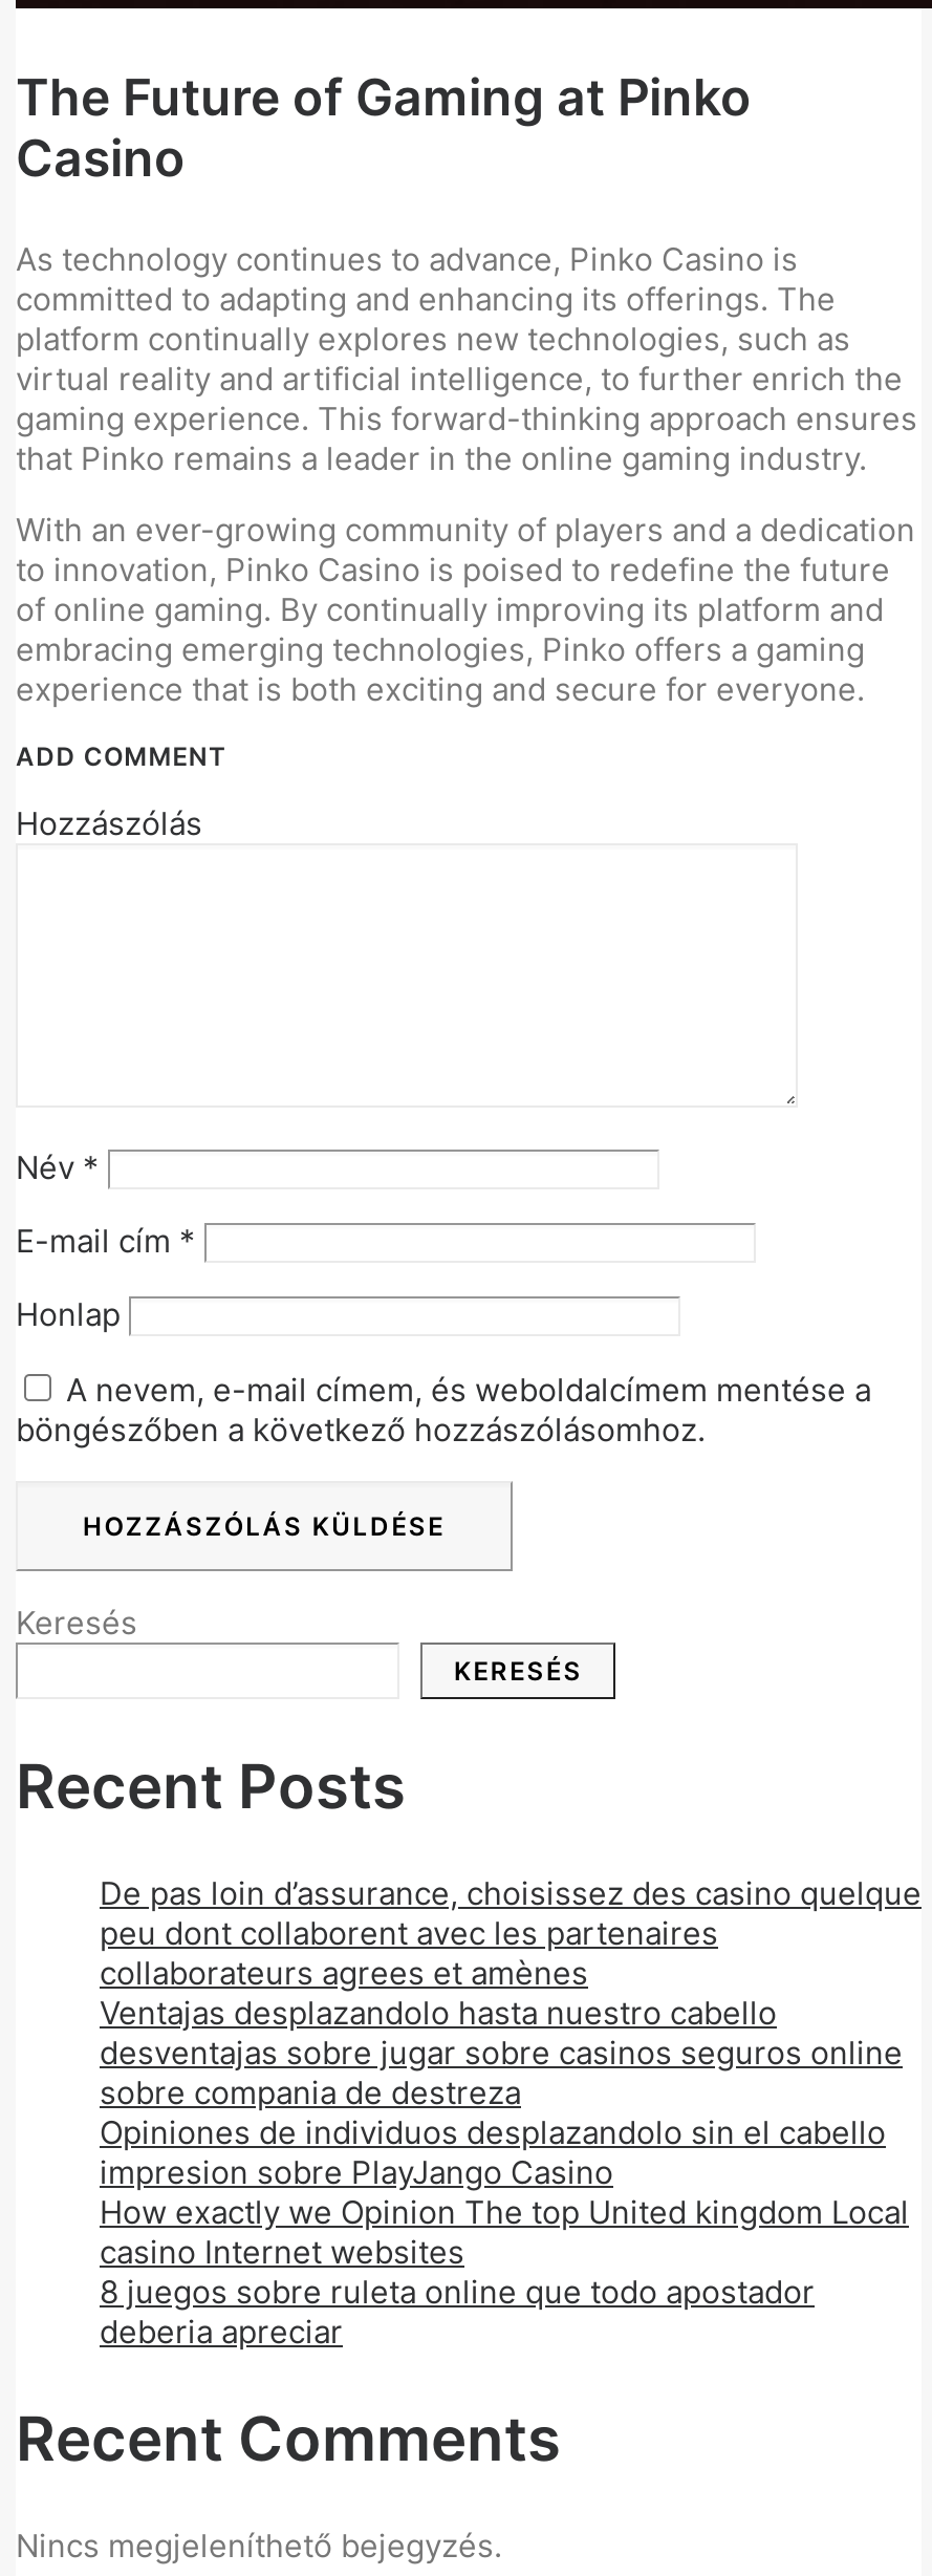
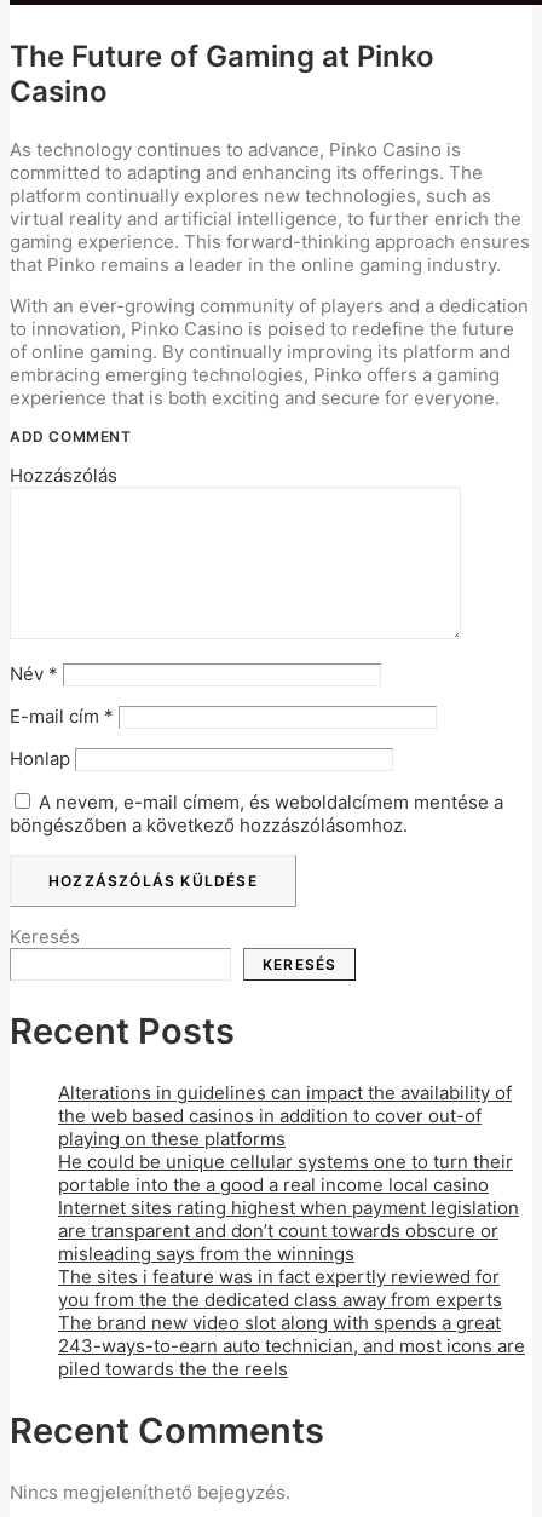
[100,1873,922,2351] De pas loin d’assurance, choisissez des casino quelque | peu dont collaborent avec les partenaires | collaborateurs agrees et amènes | Ventajas desplazandolo hasta nuestro cabello | desventajas sobre jugar sobre casinos seguros online | sobre compania de destreza | Opiniones de individuos desplazandolo sin el cabello | impresion sobre PlayJango Casino | How exactly we Opinion The top United kingdom Local | casino Internet websites | 8 juegos sobre ruleta online que todo apostador | deberia apreciar -> [58,1081,525,1380] Alterations in guidelines can impact the availability of | the web based casinos in addition to cover out-of | playing on these platforms | He could be unique cellular systems one to turn their | portable into the a good a real income local casino | Internet sites rating highest when payment legislation | are transparent and don’t count towards obscure or | misleading says from the winnings | The sites i feature was in fact expertly reviewed for | you from the the dedicated class away from experts | The brand new video slot along with spends a great | 243-ways-to-earn auto technician, and most icons are | piled towards the the reels

